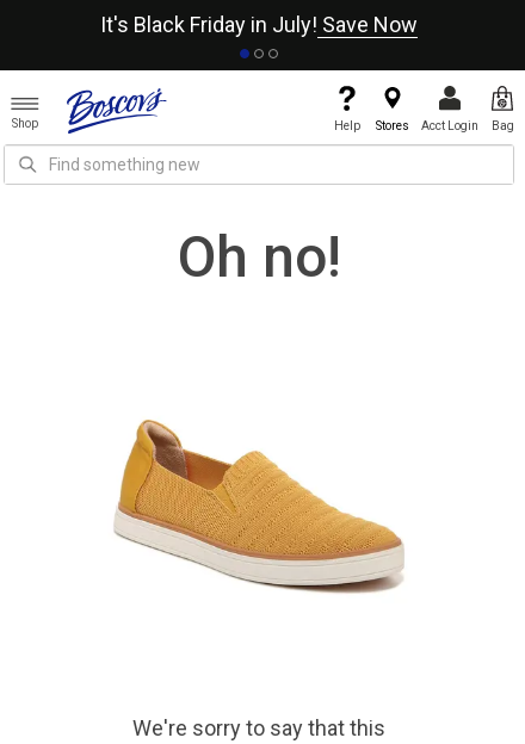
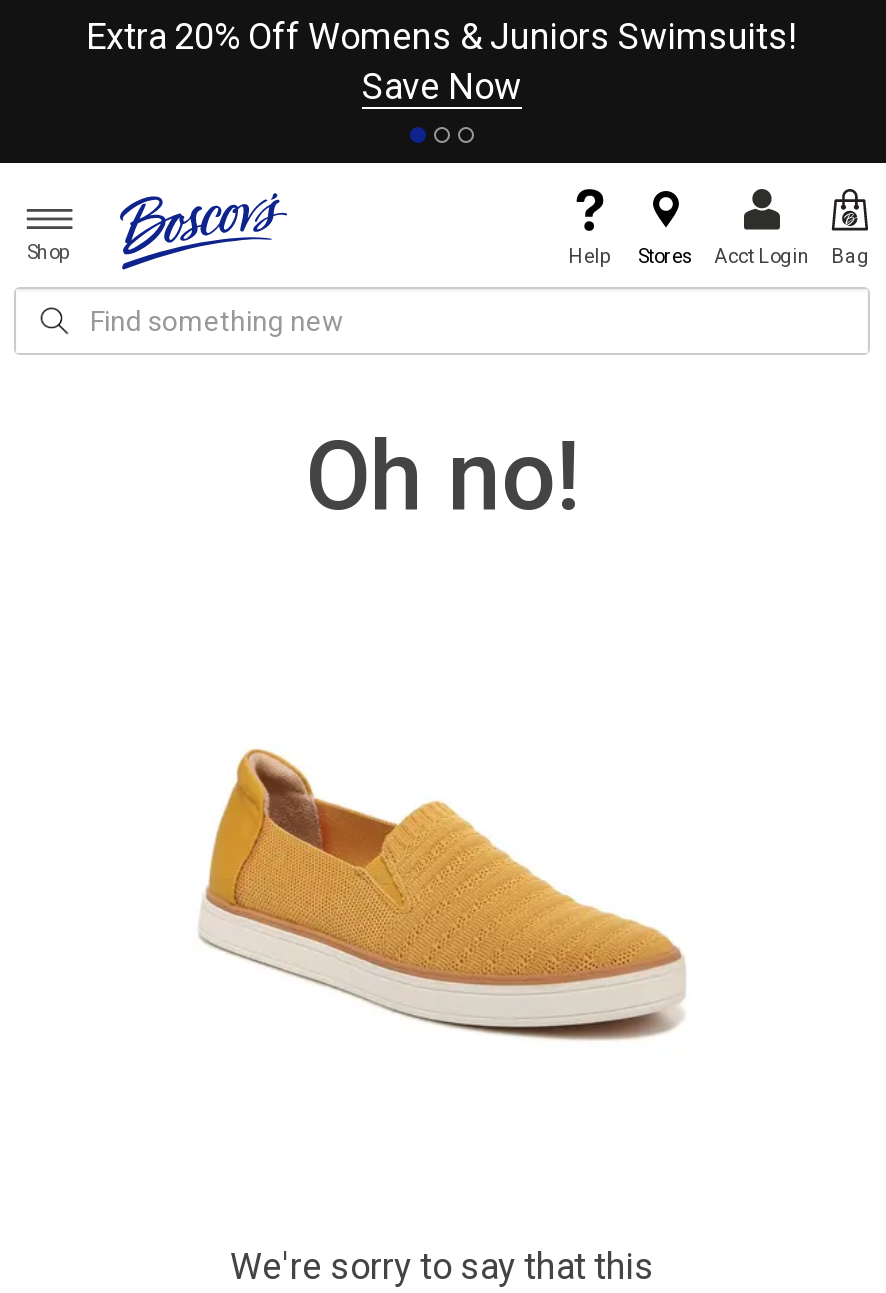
[100,12,418,37] It's Black Friday in July! Save Now -> [86,15,798,107] Extra 20% Off Womens & Juniors Swimsuits! | Save Now

